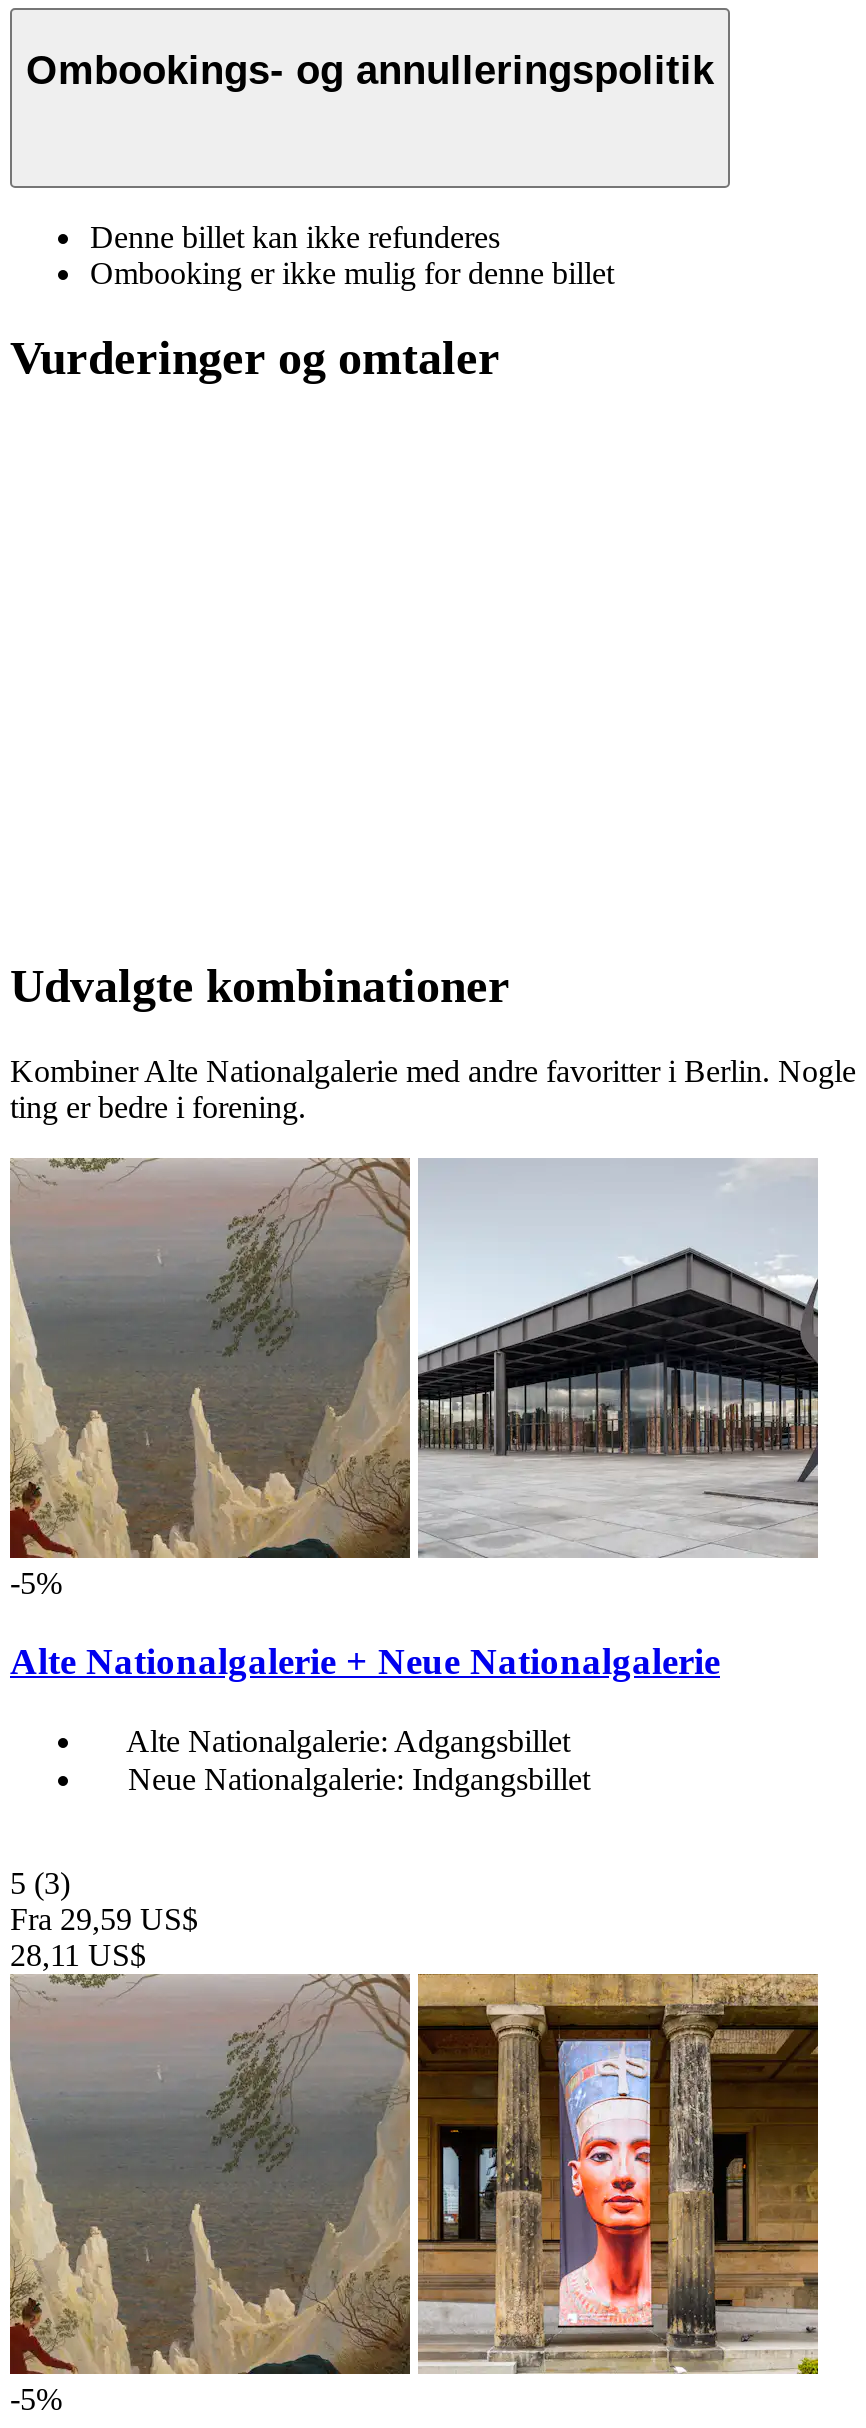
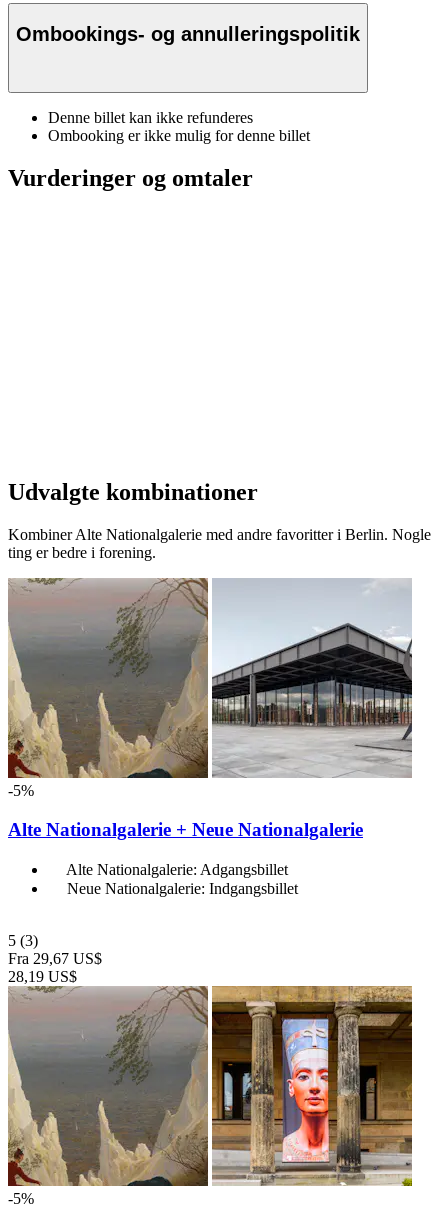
[10,1901,198,1935] Fra 29,59 US$ -> [8,950,102,967] Fra 29,67 US$
[10,1937,146,1971] 28,11 US$ -> [8,968,77,985] 28,19 US$

